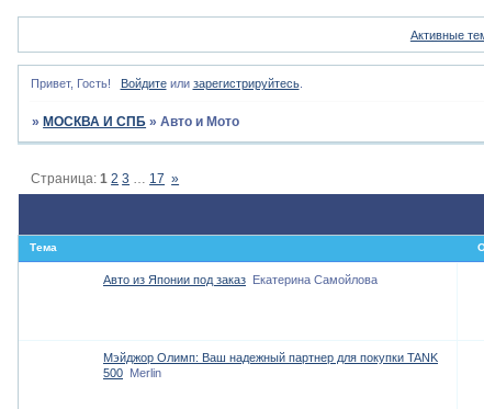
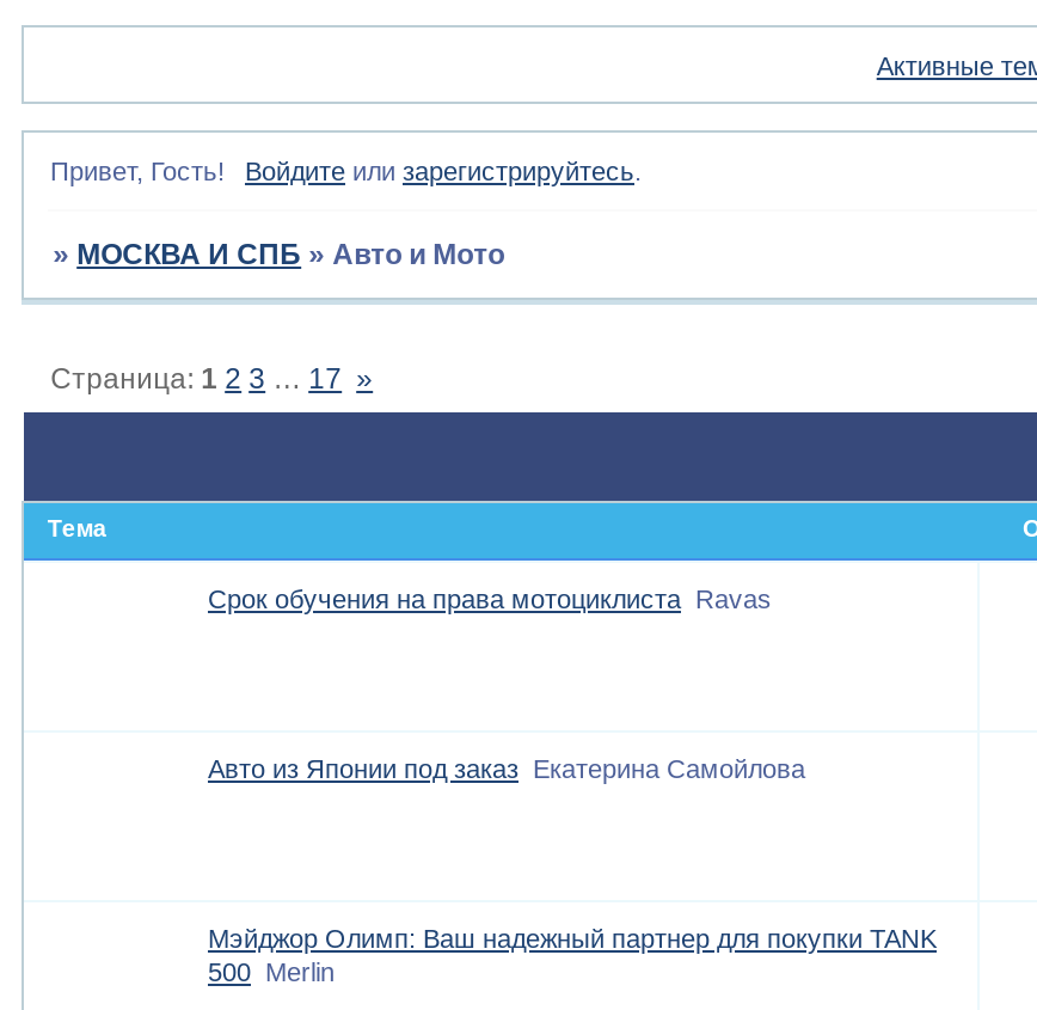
none -> [208,584,772,613] Срок обучения на права мотоциклиста Ravas

